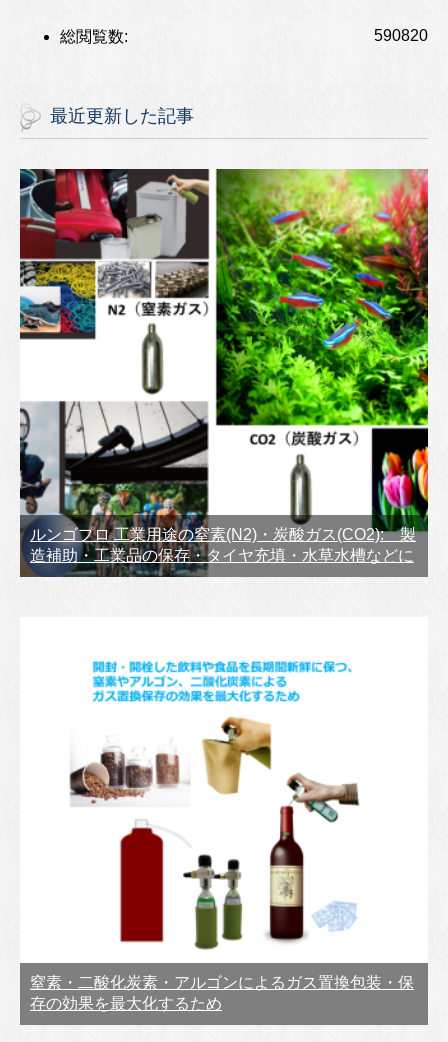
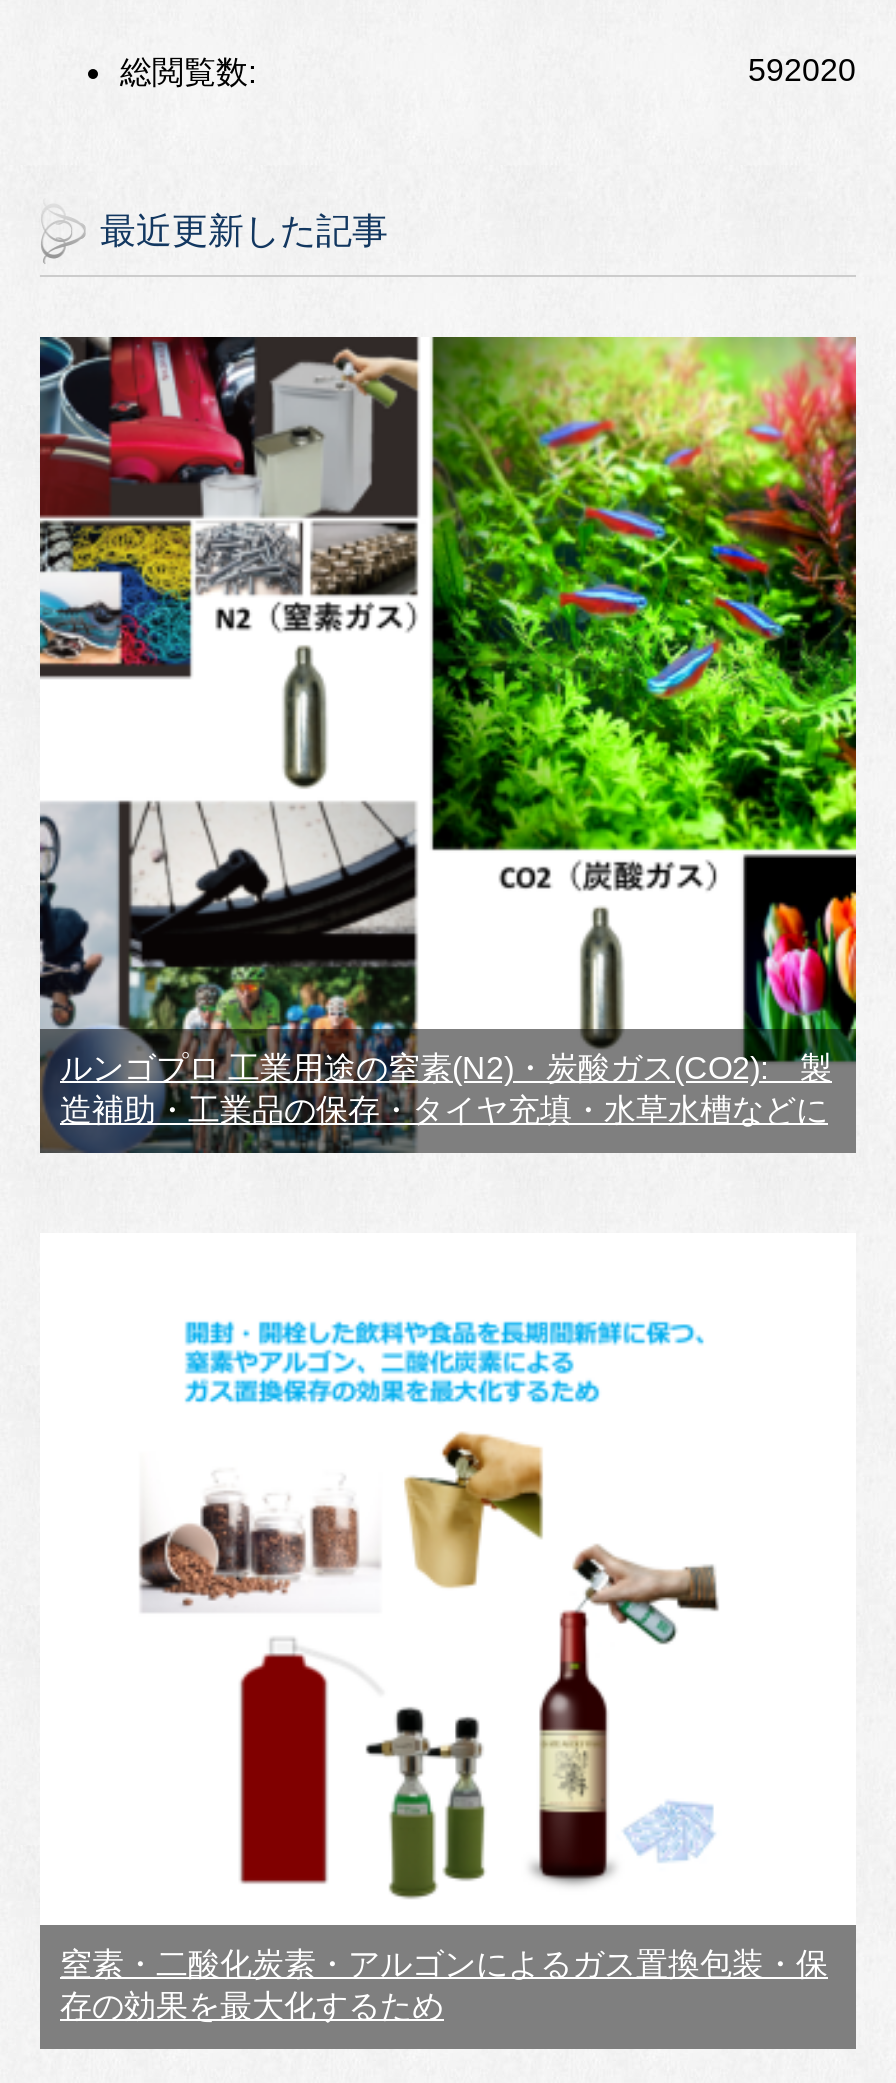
[374,27,428,44] 590820 -> [748,54,856,88] 592020

